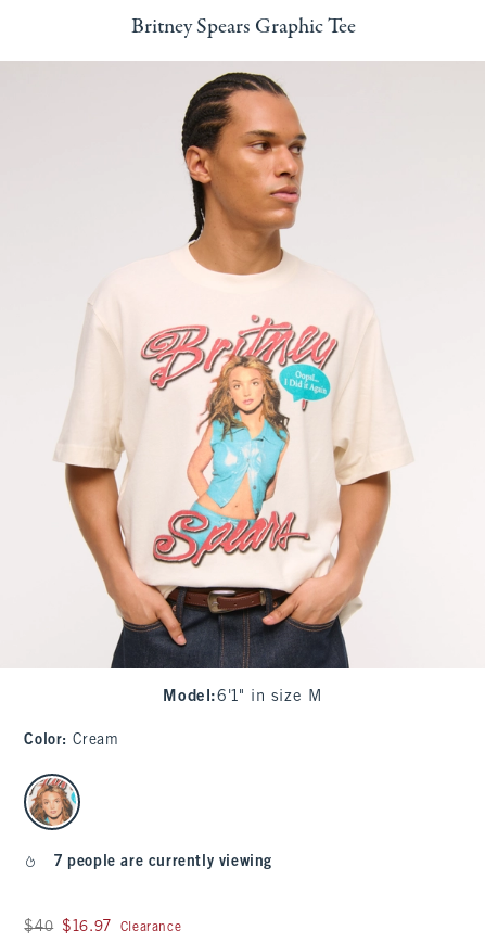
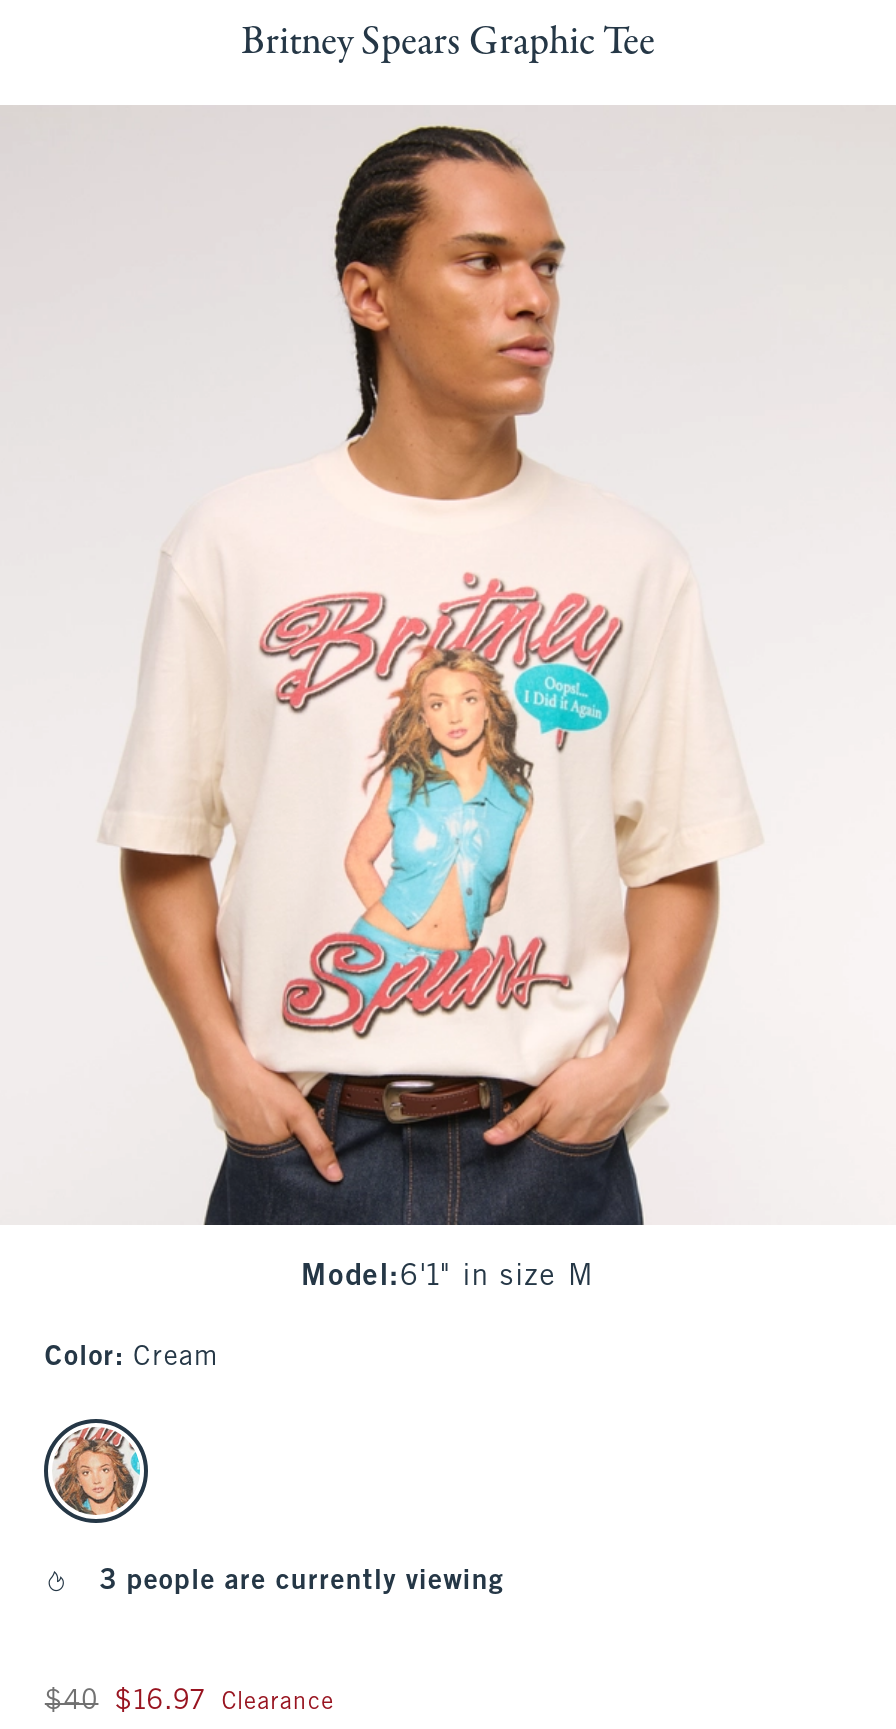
[54,855,272,869] 7 people are currently viewing -> [100,1569,504,1595] 3 people are currently viewing

